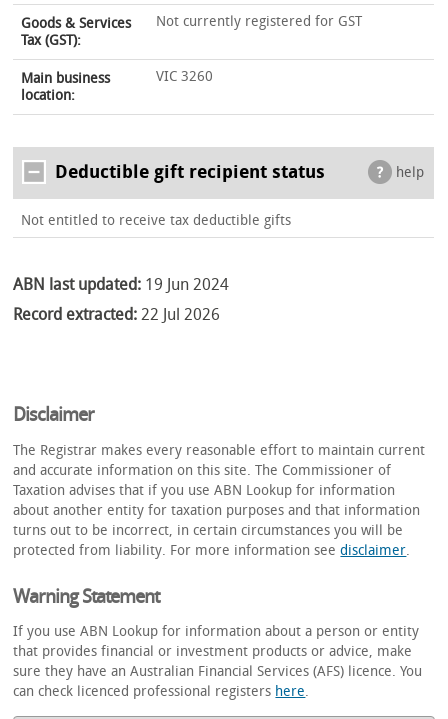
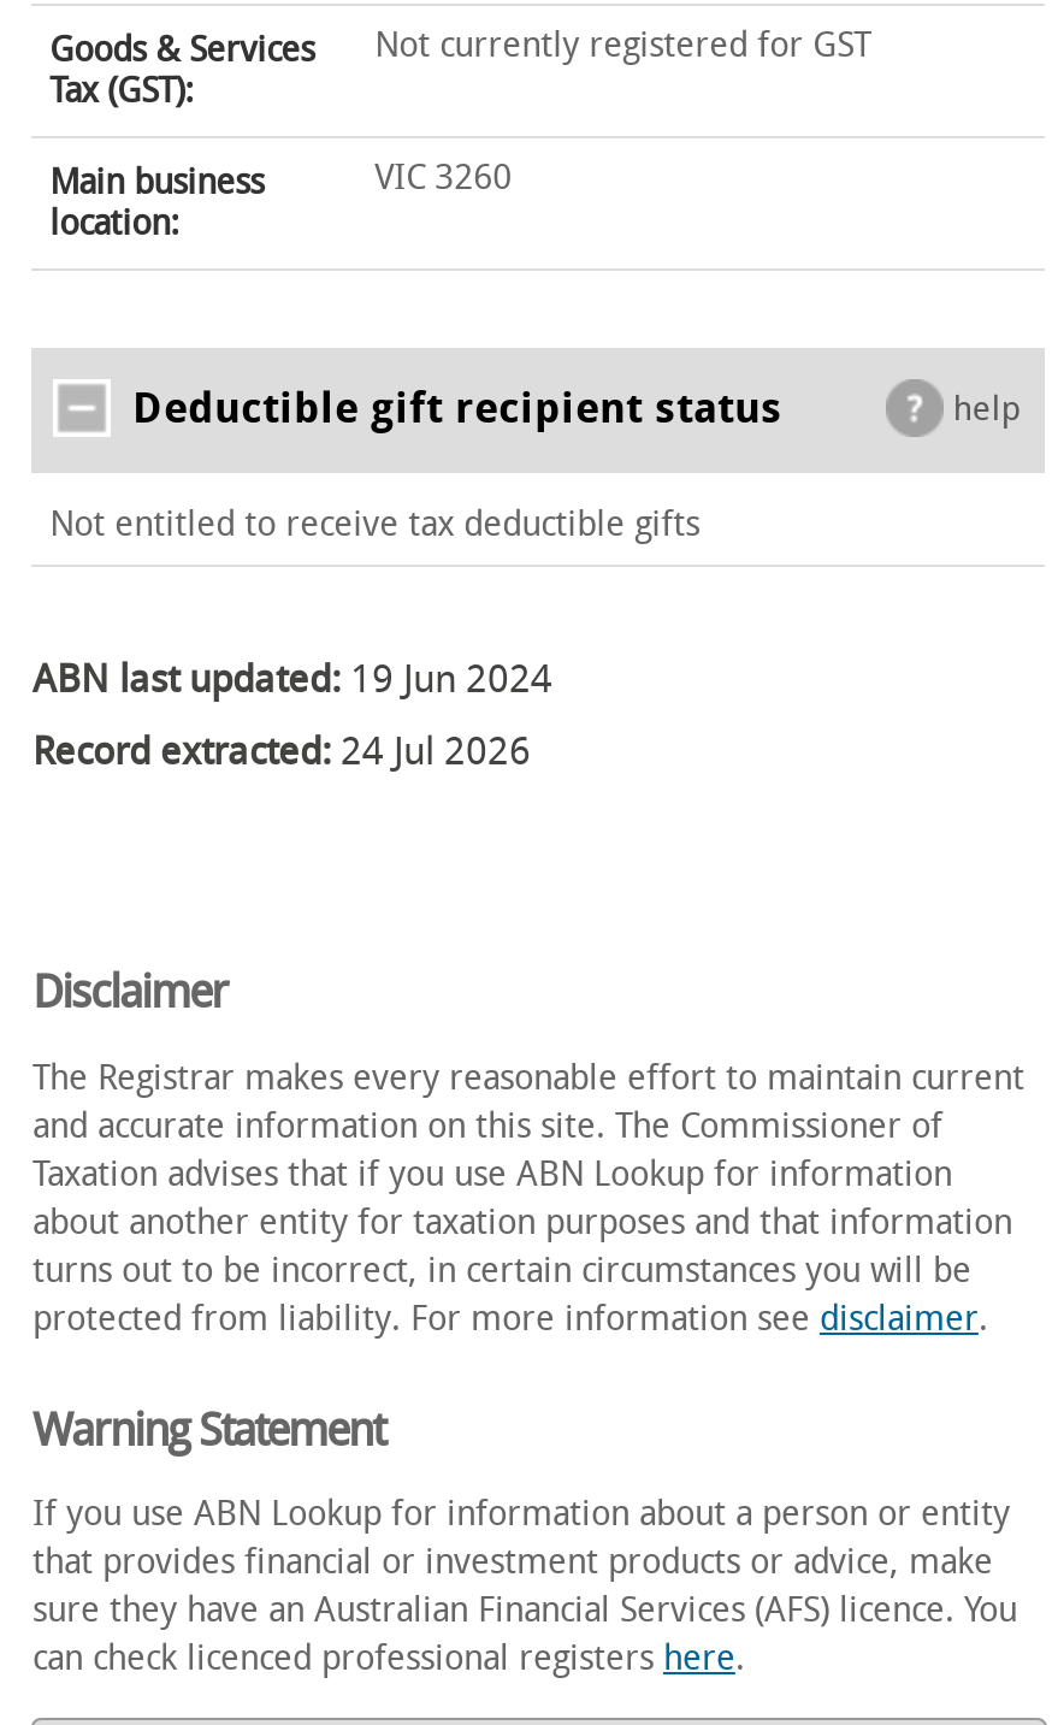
[13,305,220,324] Record extracted: 22 Jul 2026 -> [32,728,531,773] Record extracted: 24 Jul 2026

